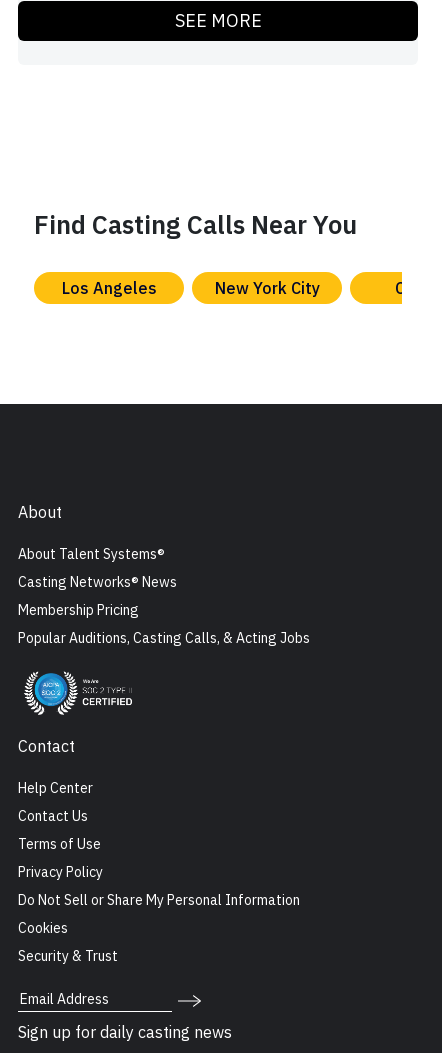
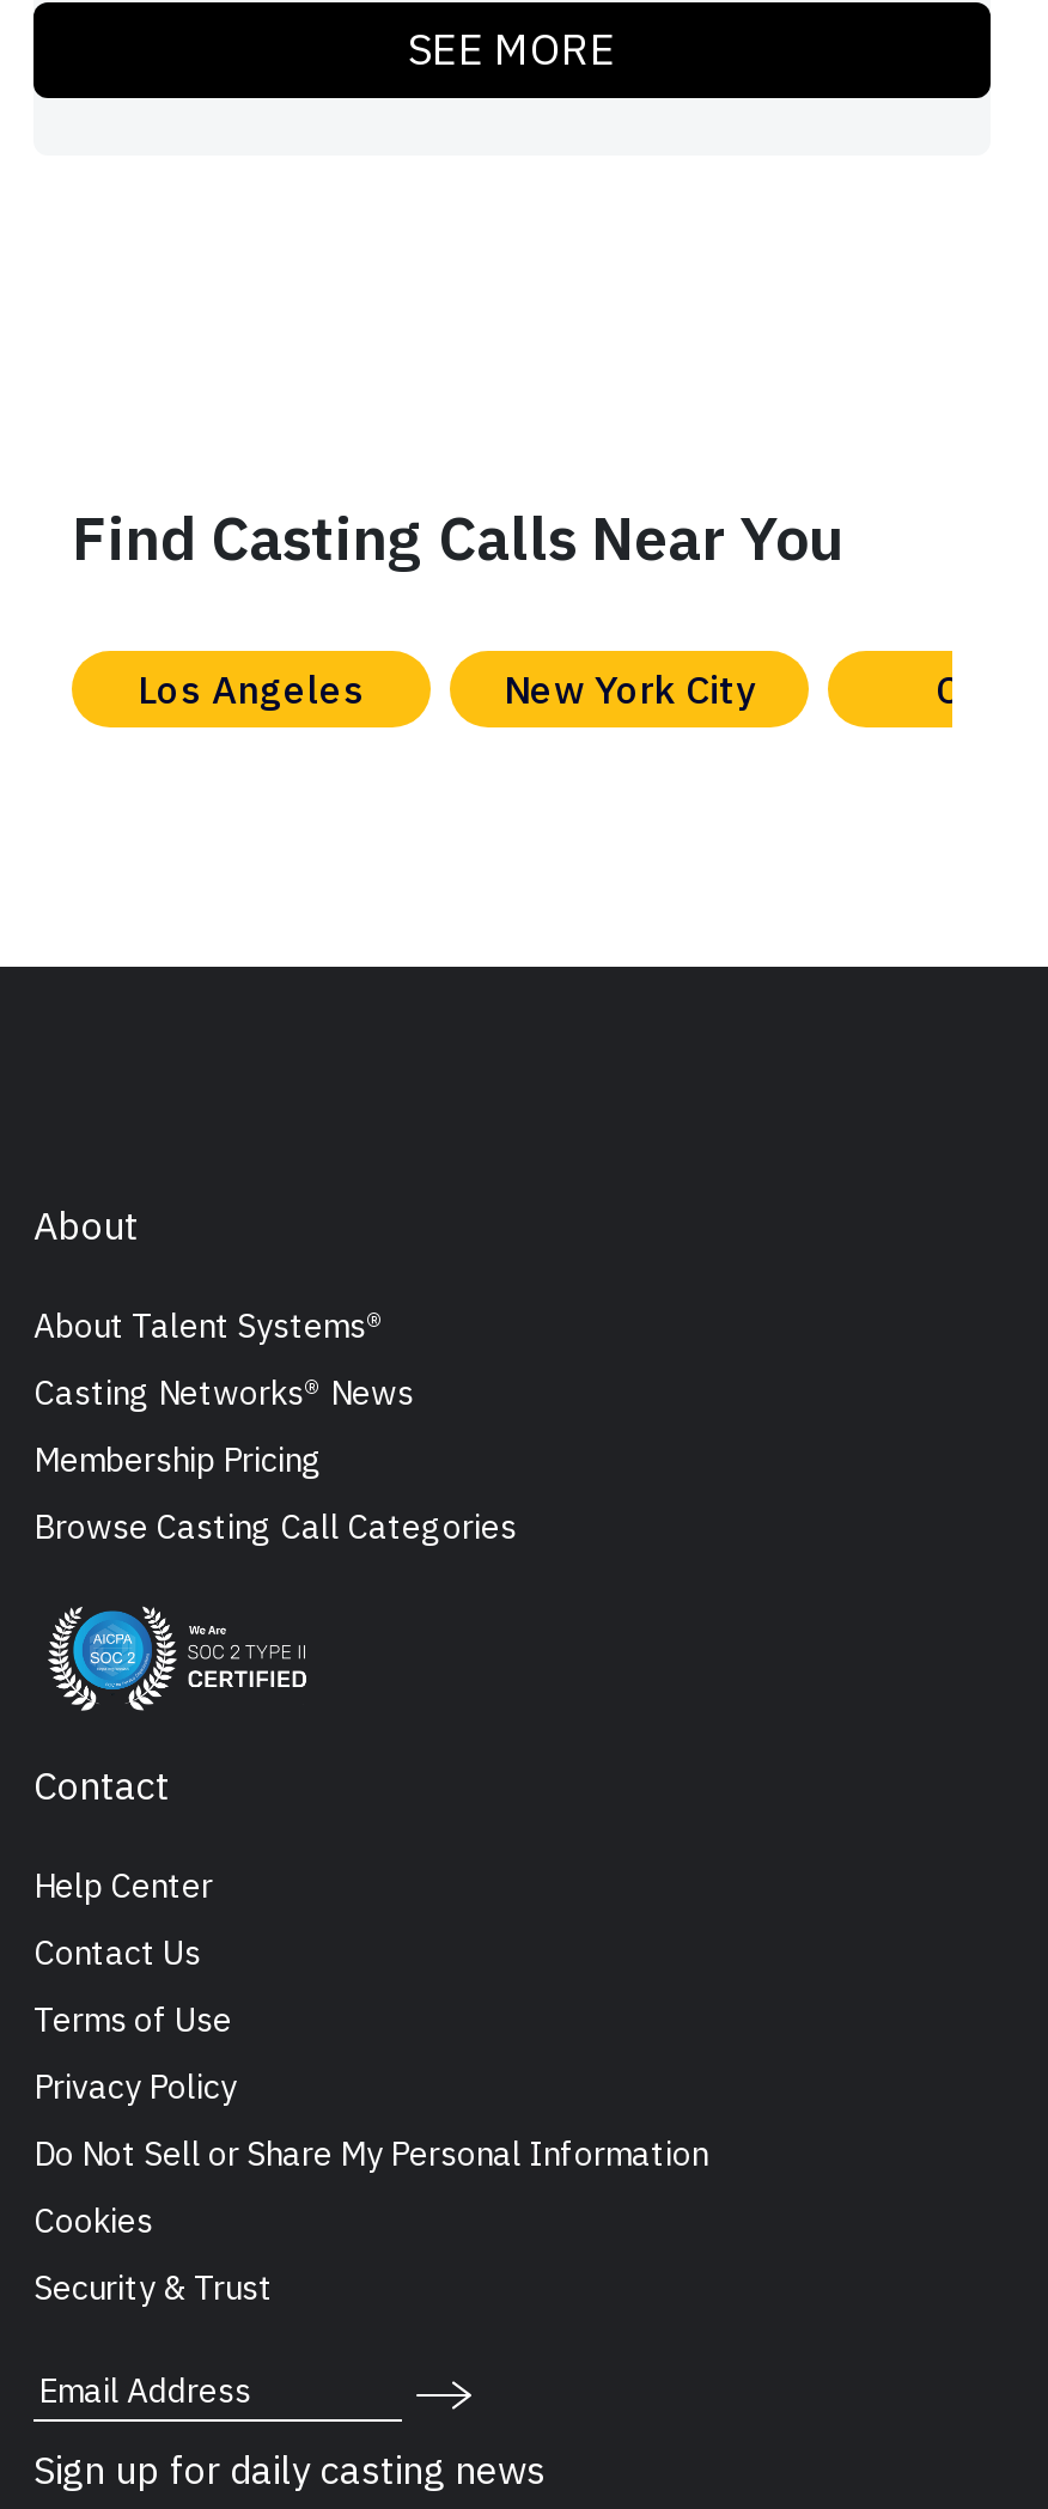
[18,629,310,647] Popular Auditions, Casting Calls, & Acting Jobs -> [33,1506,517,1549] Browse Casting Call Categories

